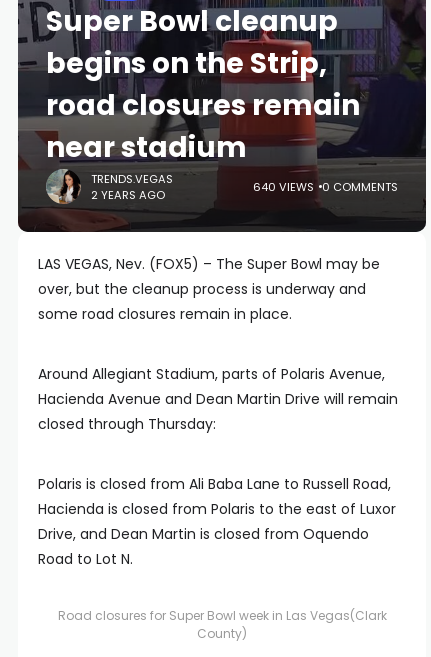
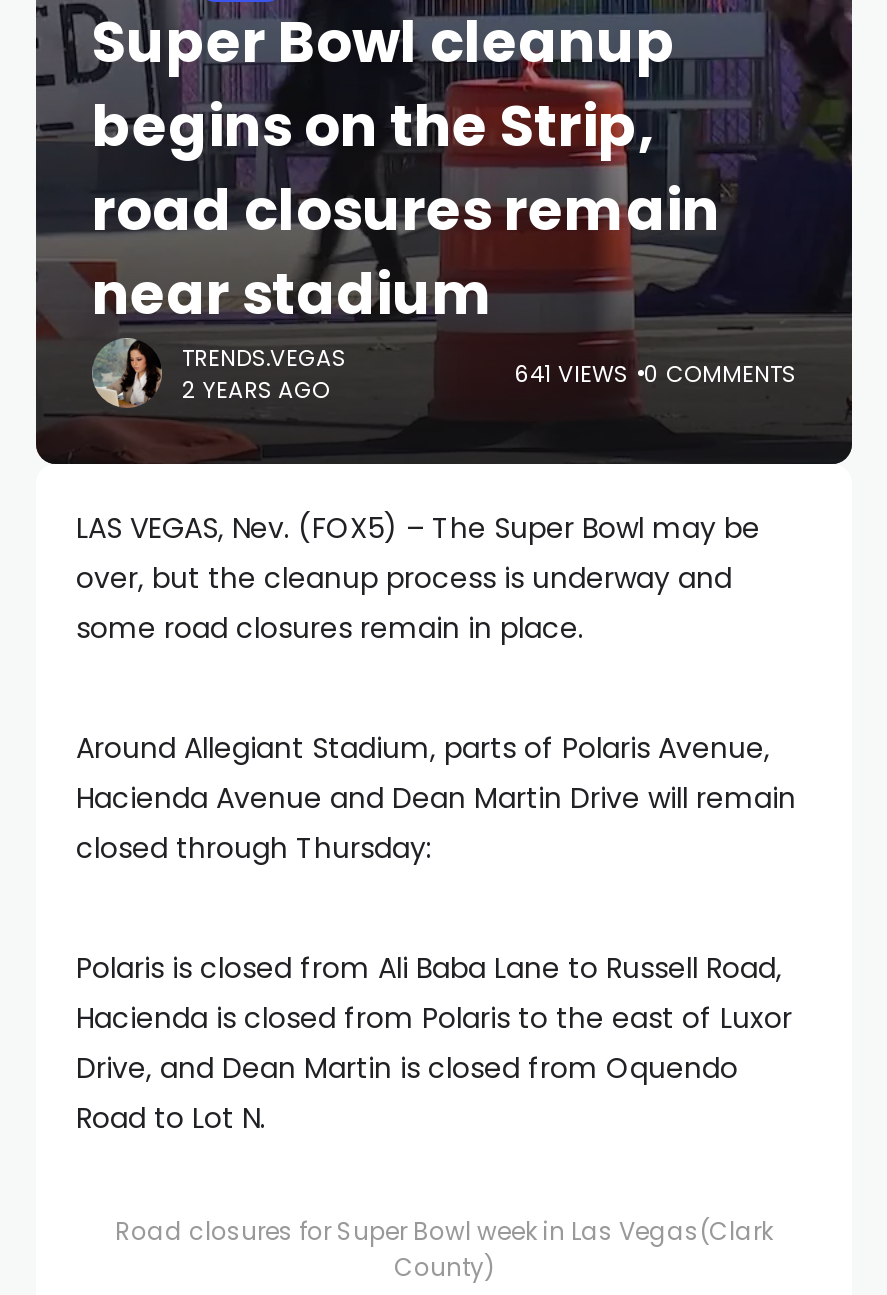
[253,178,398,194] 640 VIEWS 0 COMMENTS -> [514,357,796,389] 641 VIEWS 0 COMMENTS

